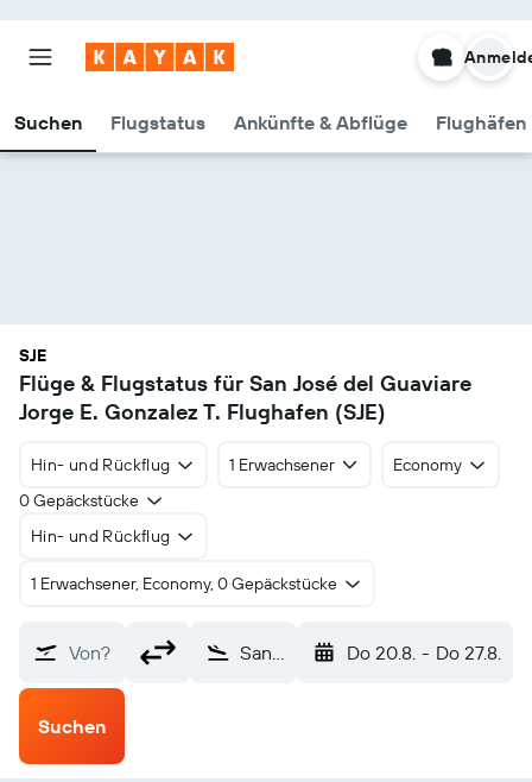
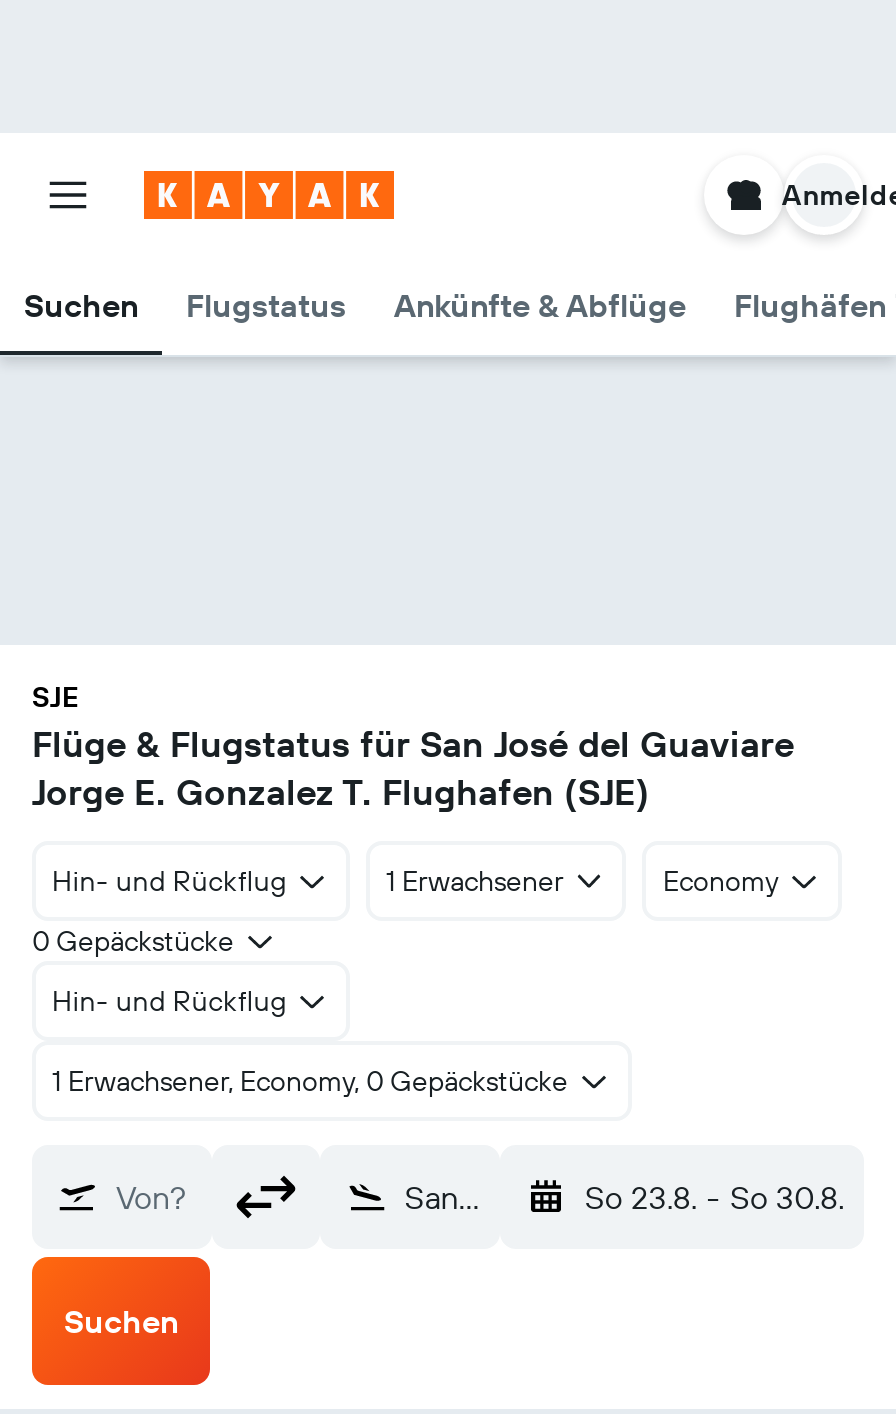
[347,641,501,664] Do 20.8. - Do 27.8. -> [585,1177,844,1217] So 23.8. - So 30.8.

